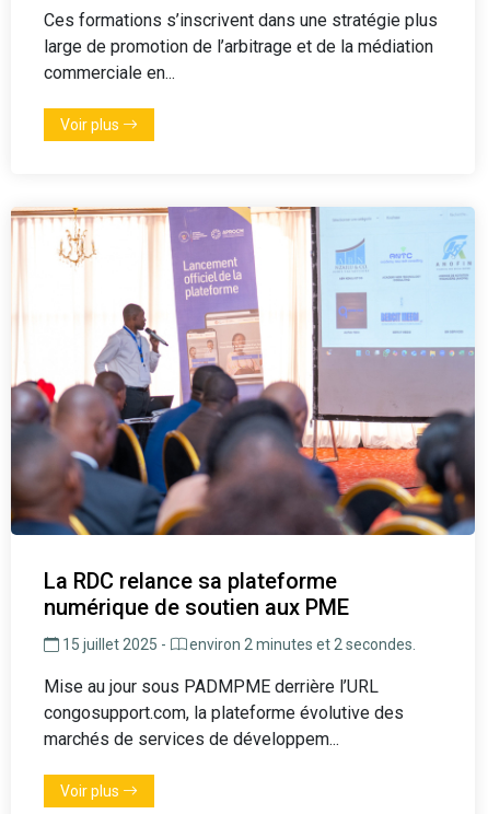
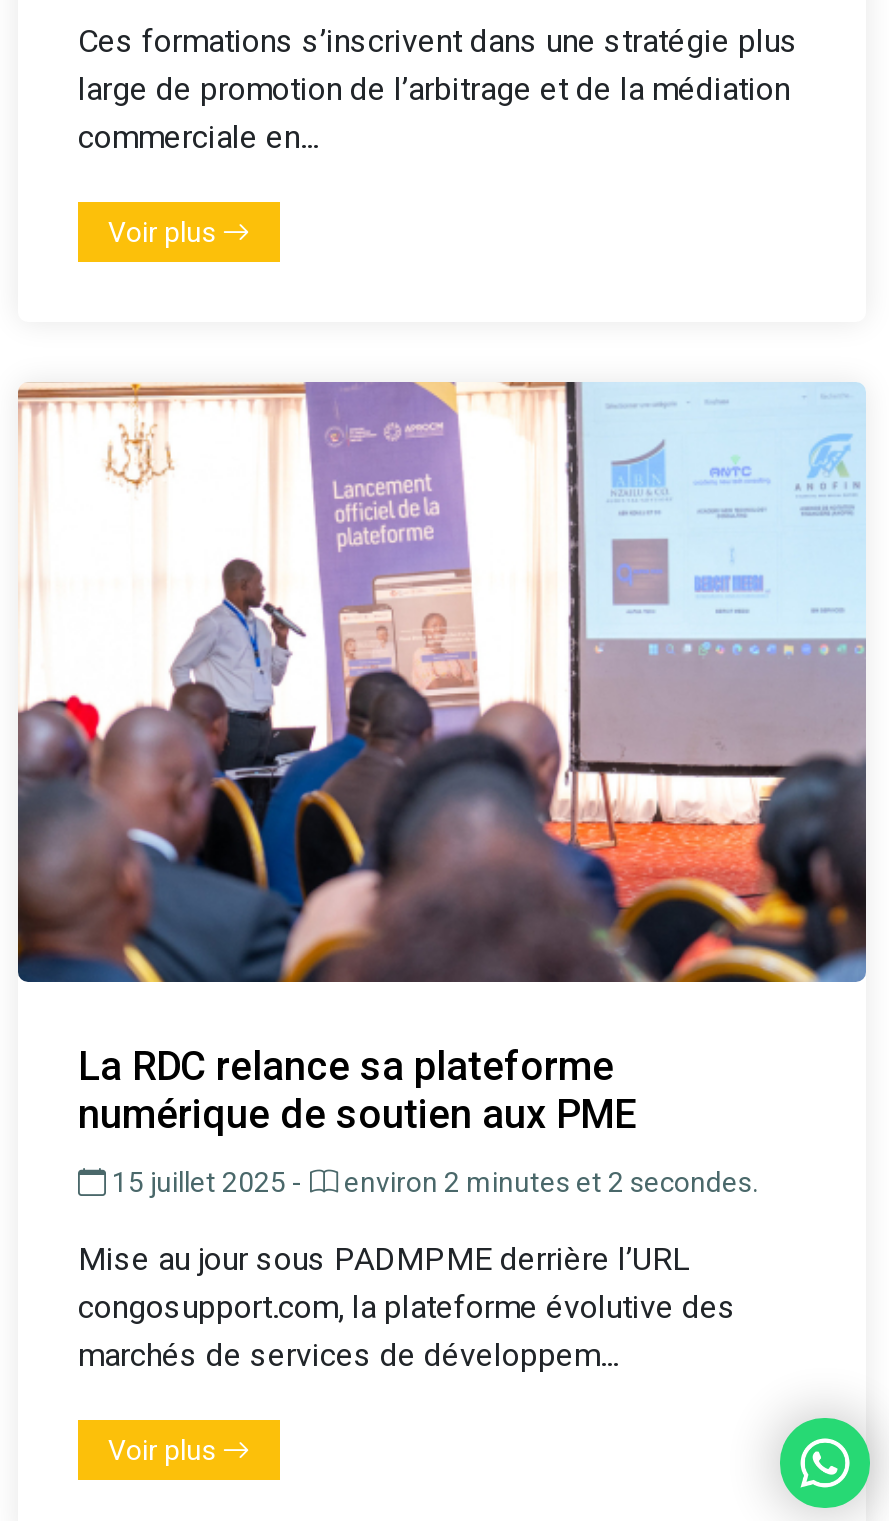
none -> [776,1414,874,1512] [image]

